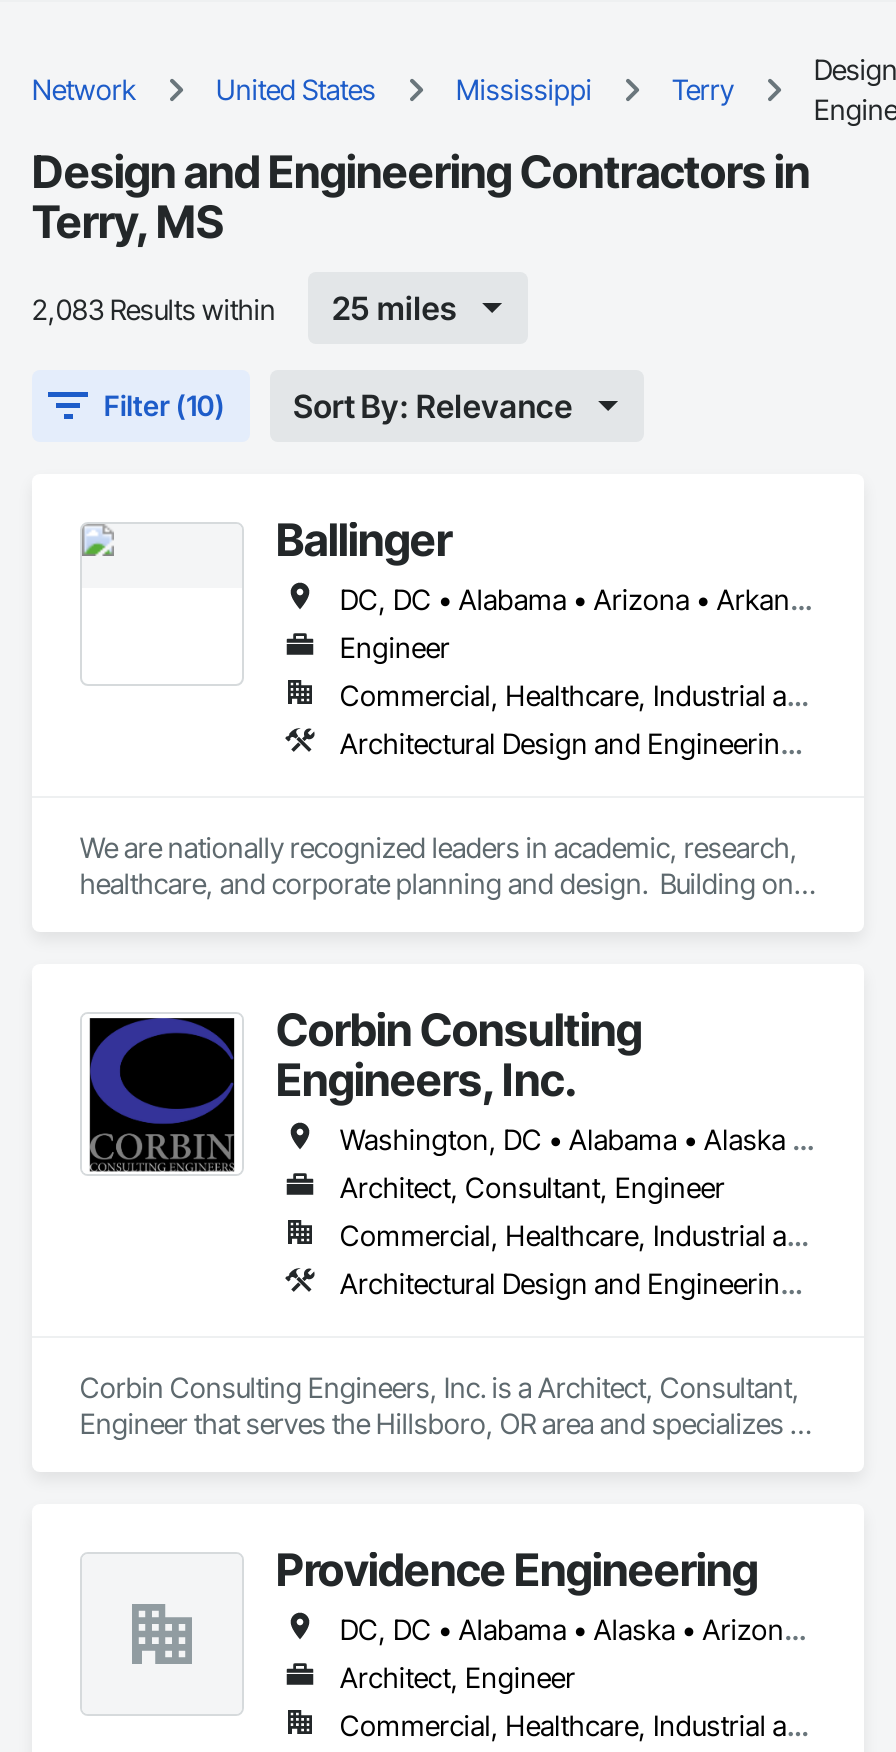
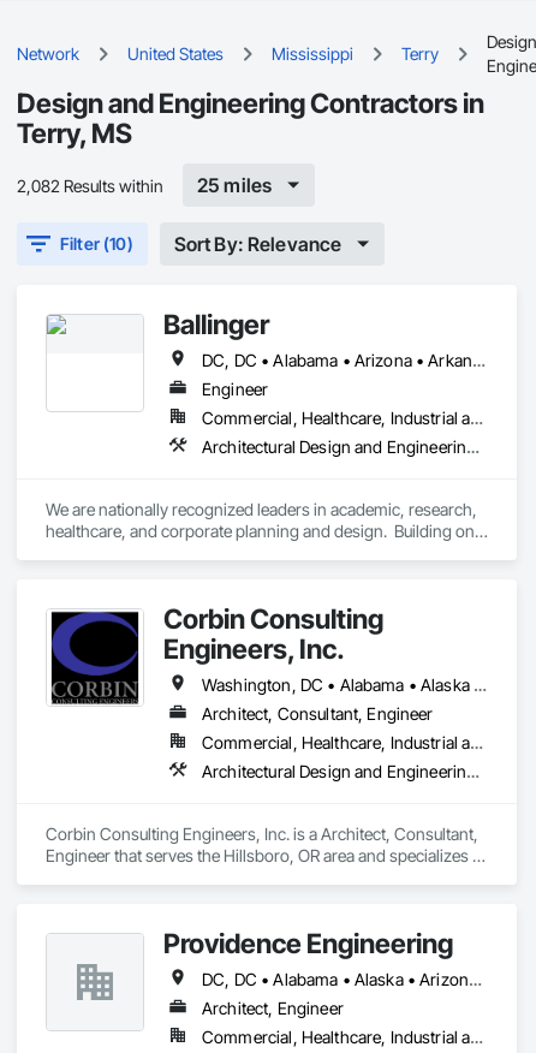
[32,291,276,325] 2,083 Results within -> [17,175,163,195] 2,082 Results within

